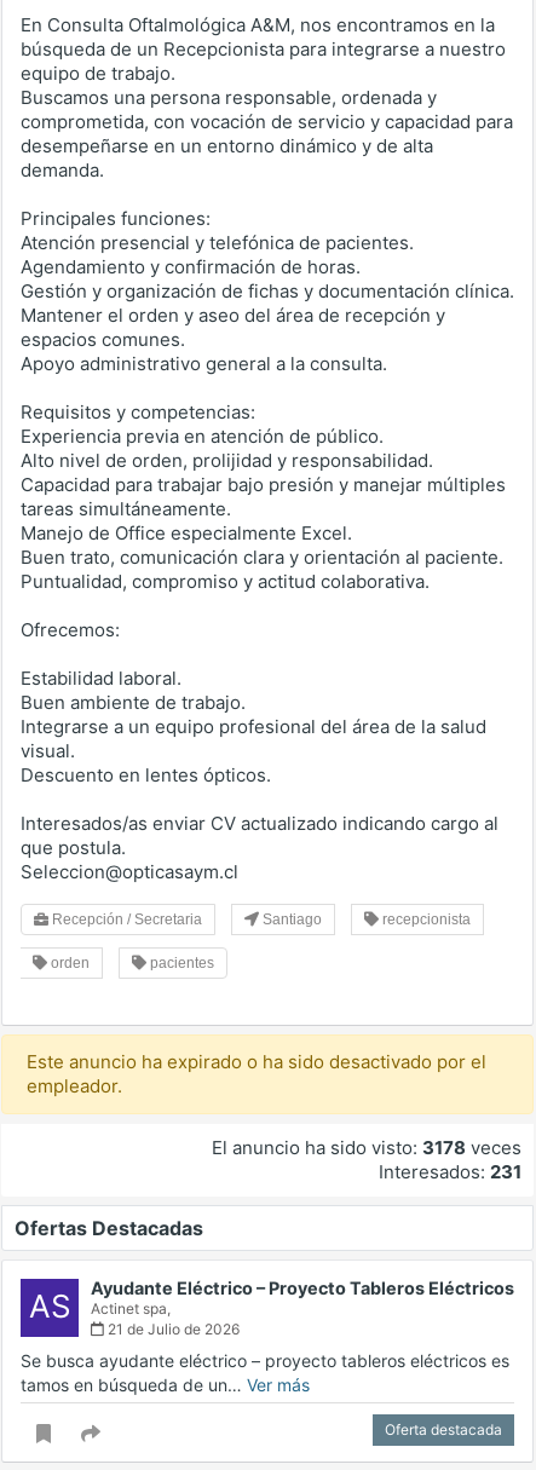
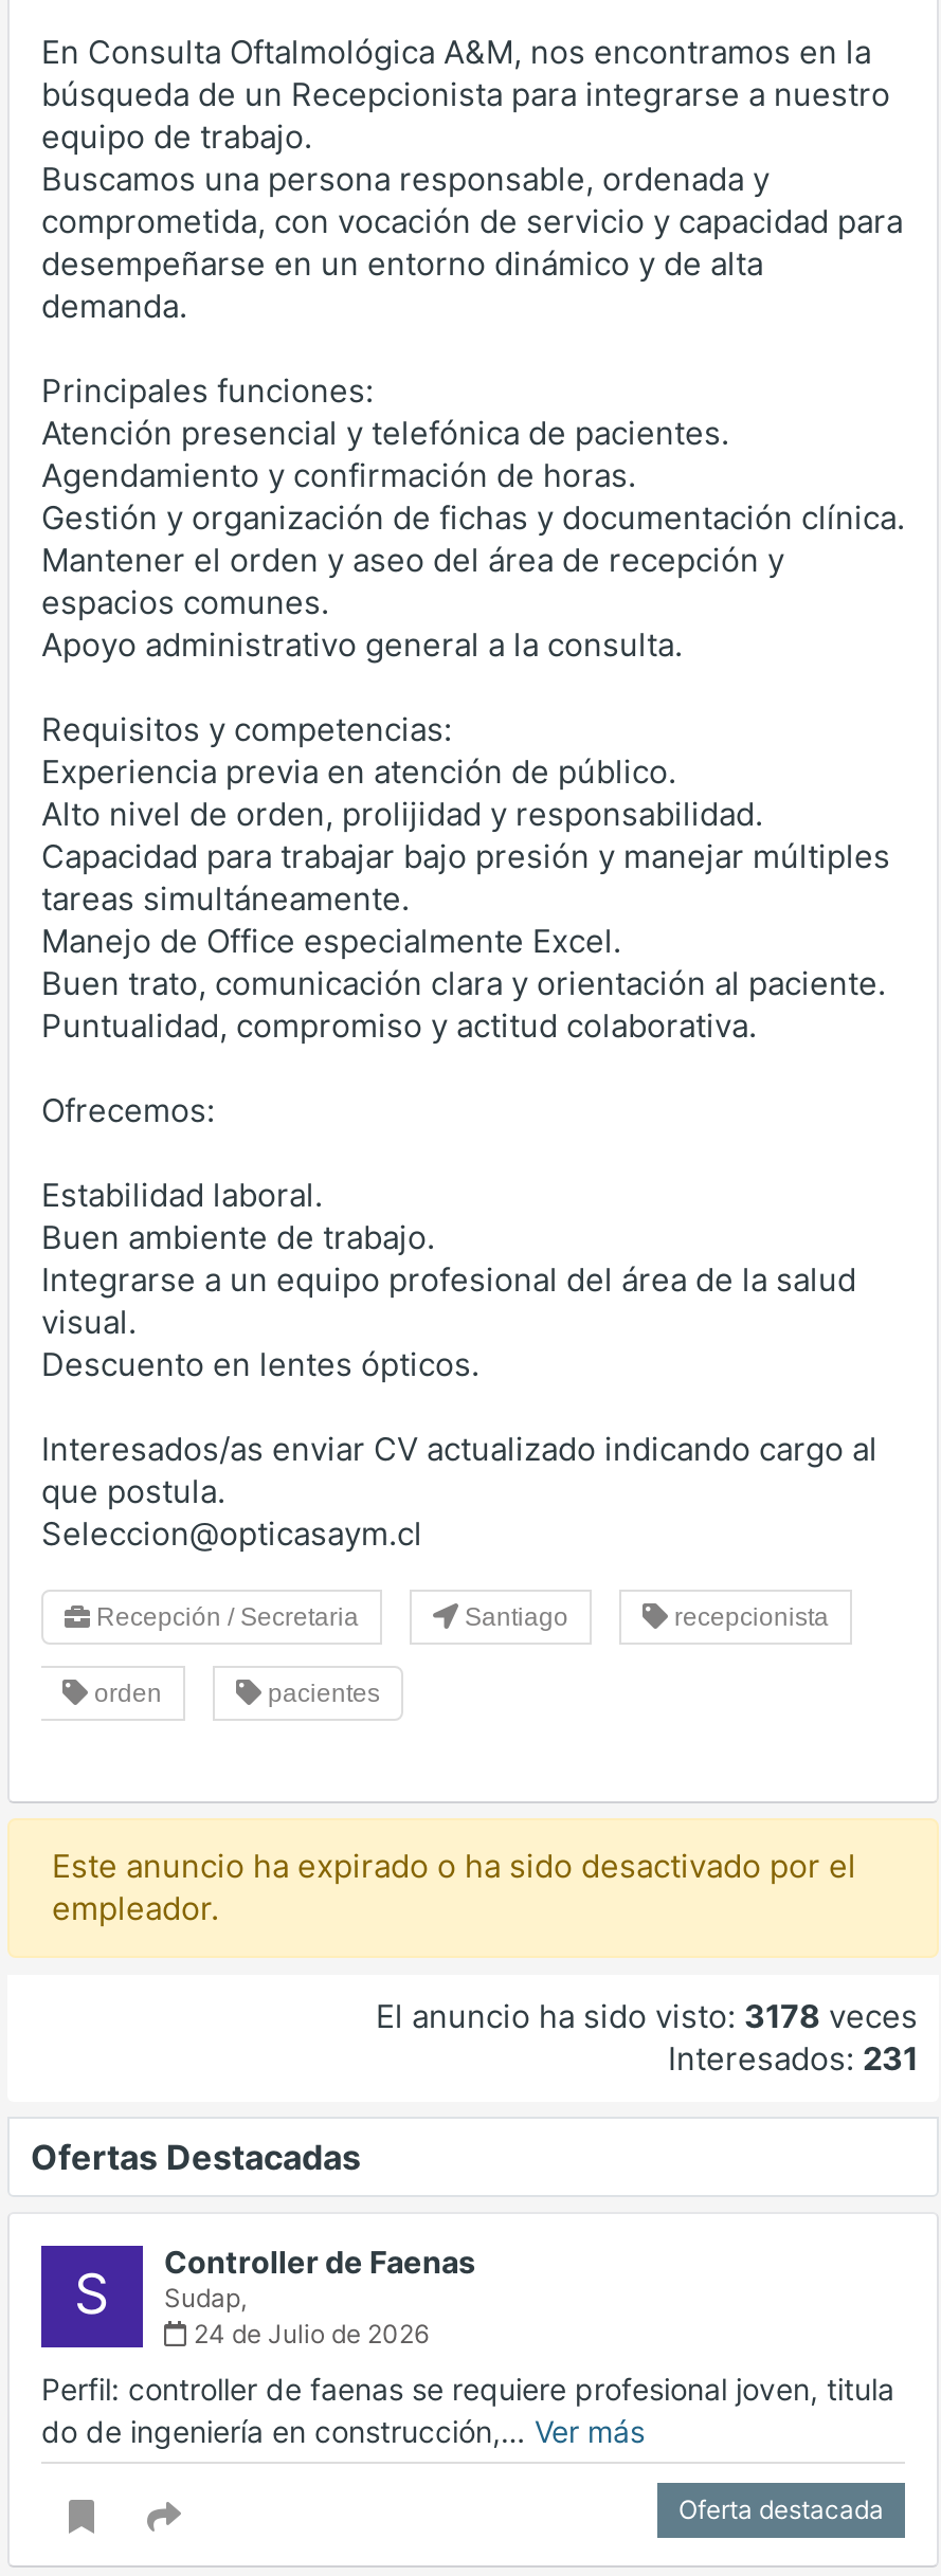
[28,1278,514,1338] AS | Ayudante Eléctrico – Proyecto Tableros Eléctricos | Actinet spa, | 21 de Julio de 2026 -> [74,2244,475,2350] S | Controller de Faenas | Sudap, | 24 de Julio de 2026
[21,1350,509,1395] Se busca ayudante eléctrico – proyecto tableros eléctricos es | tamos en búsqueda de un… Ver más -> [41,2371,894,2449] Perfil: controller de faenas se requiere profesional joven, titula | do de ingeniería en construcción,… Ver más

